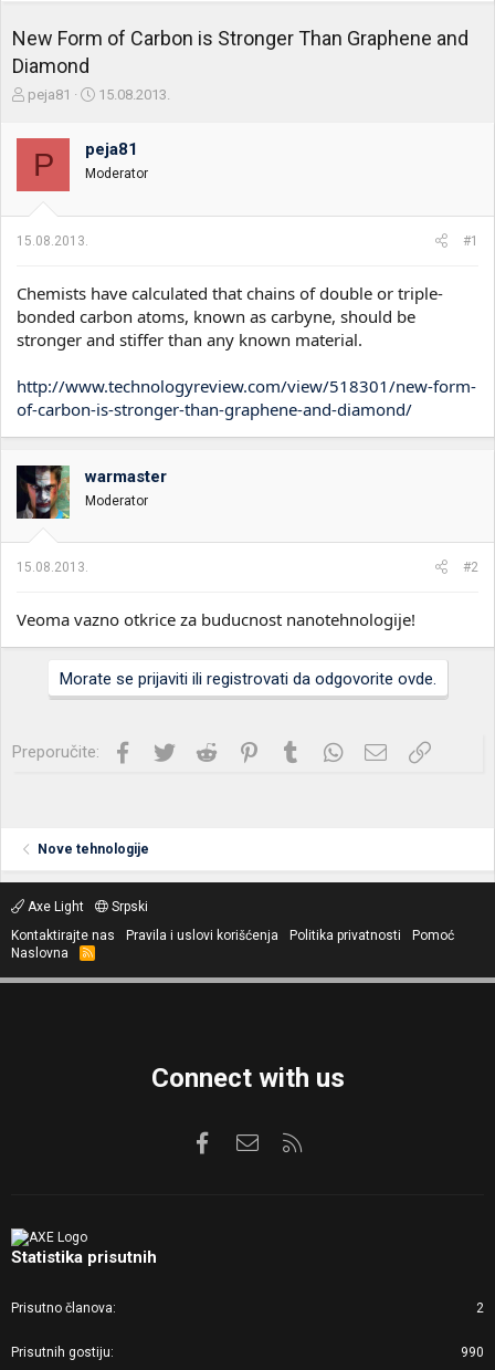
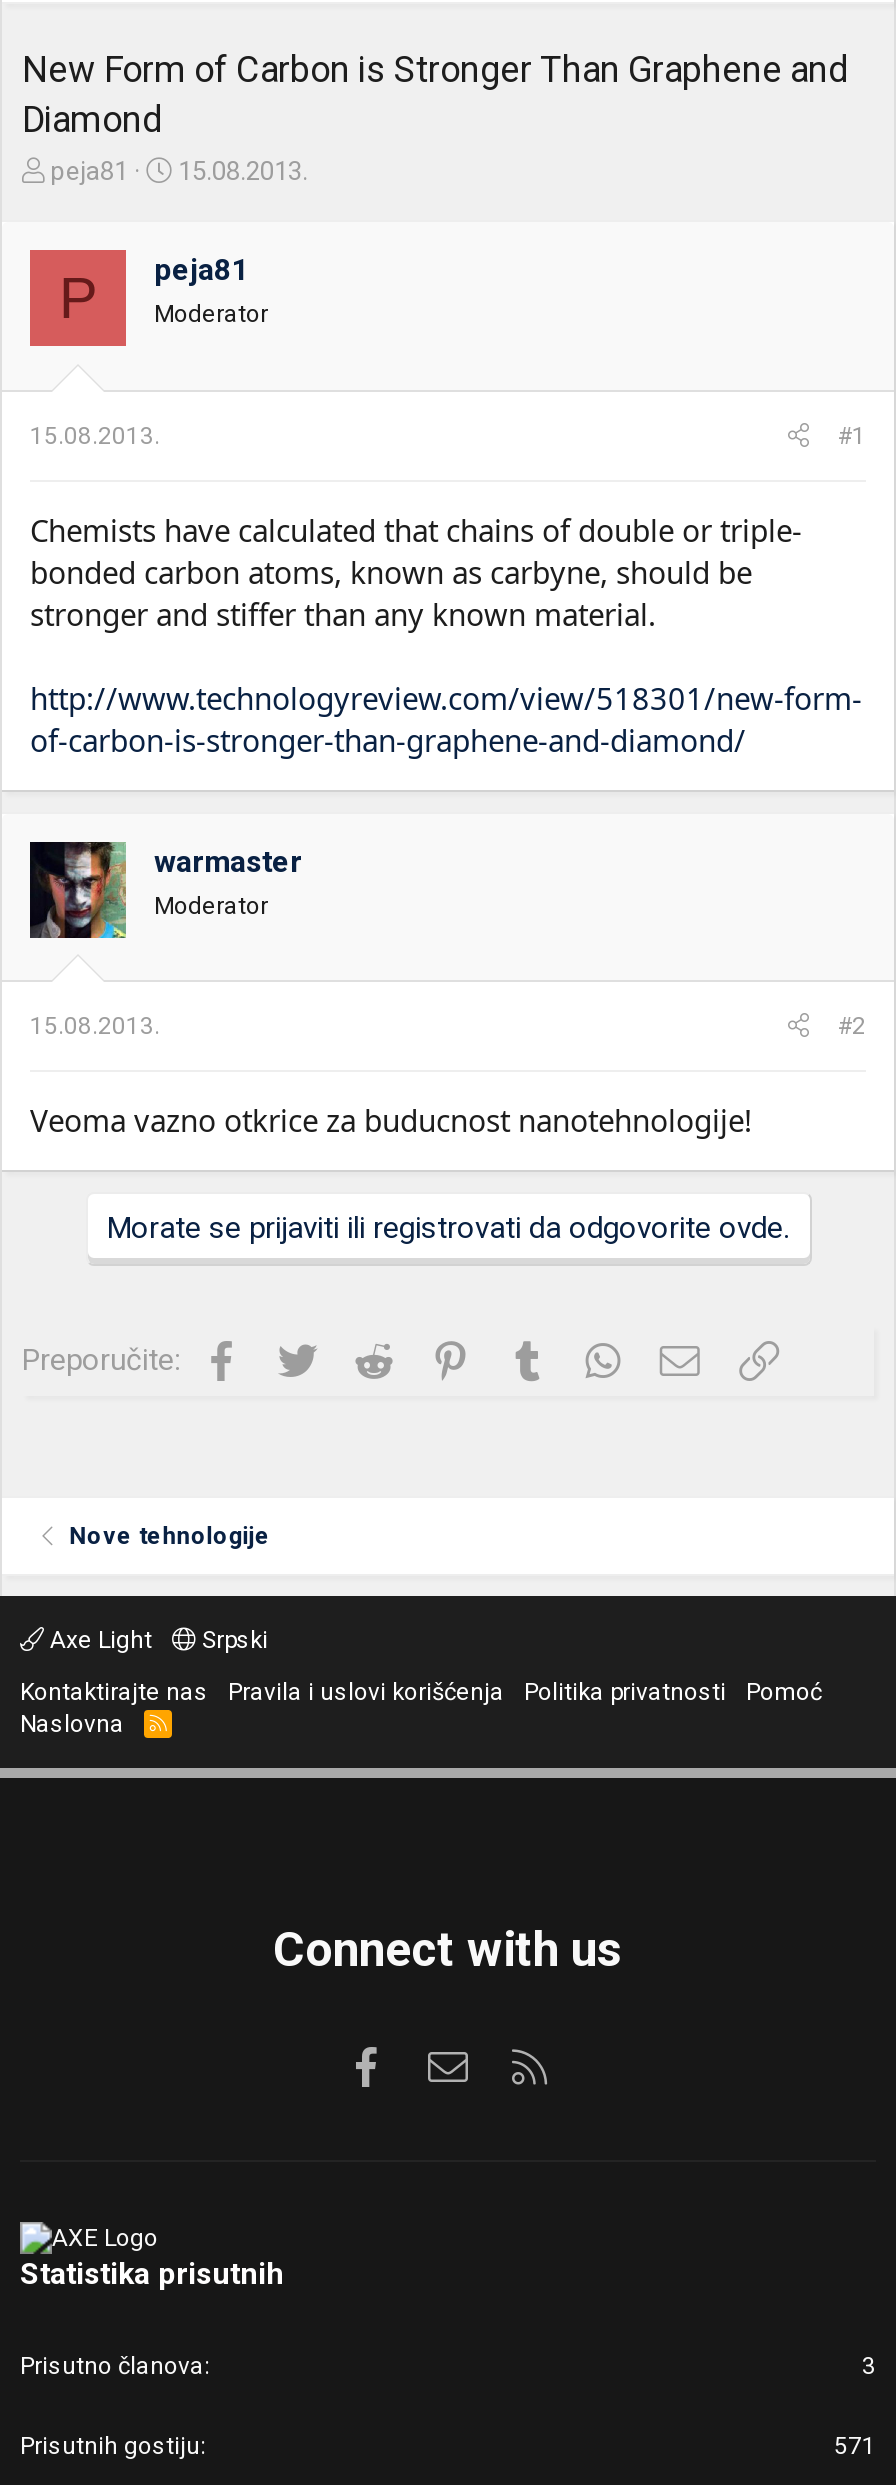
[476,1300,484,1316] 2 -> [862,2352,876,2380] 3
[461,1345,484,1360] 990 -> [834,2432,876,2460] 571

